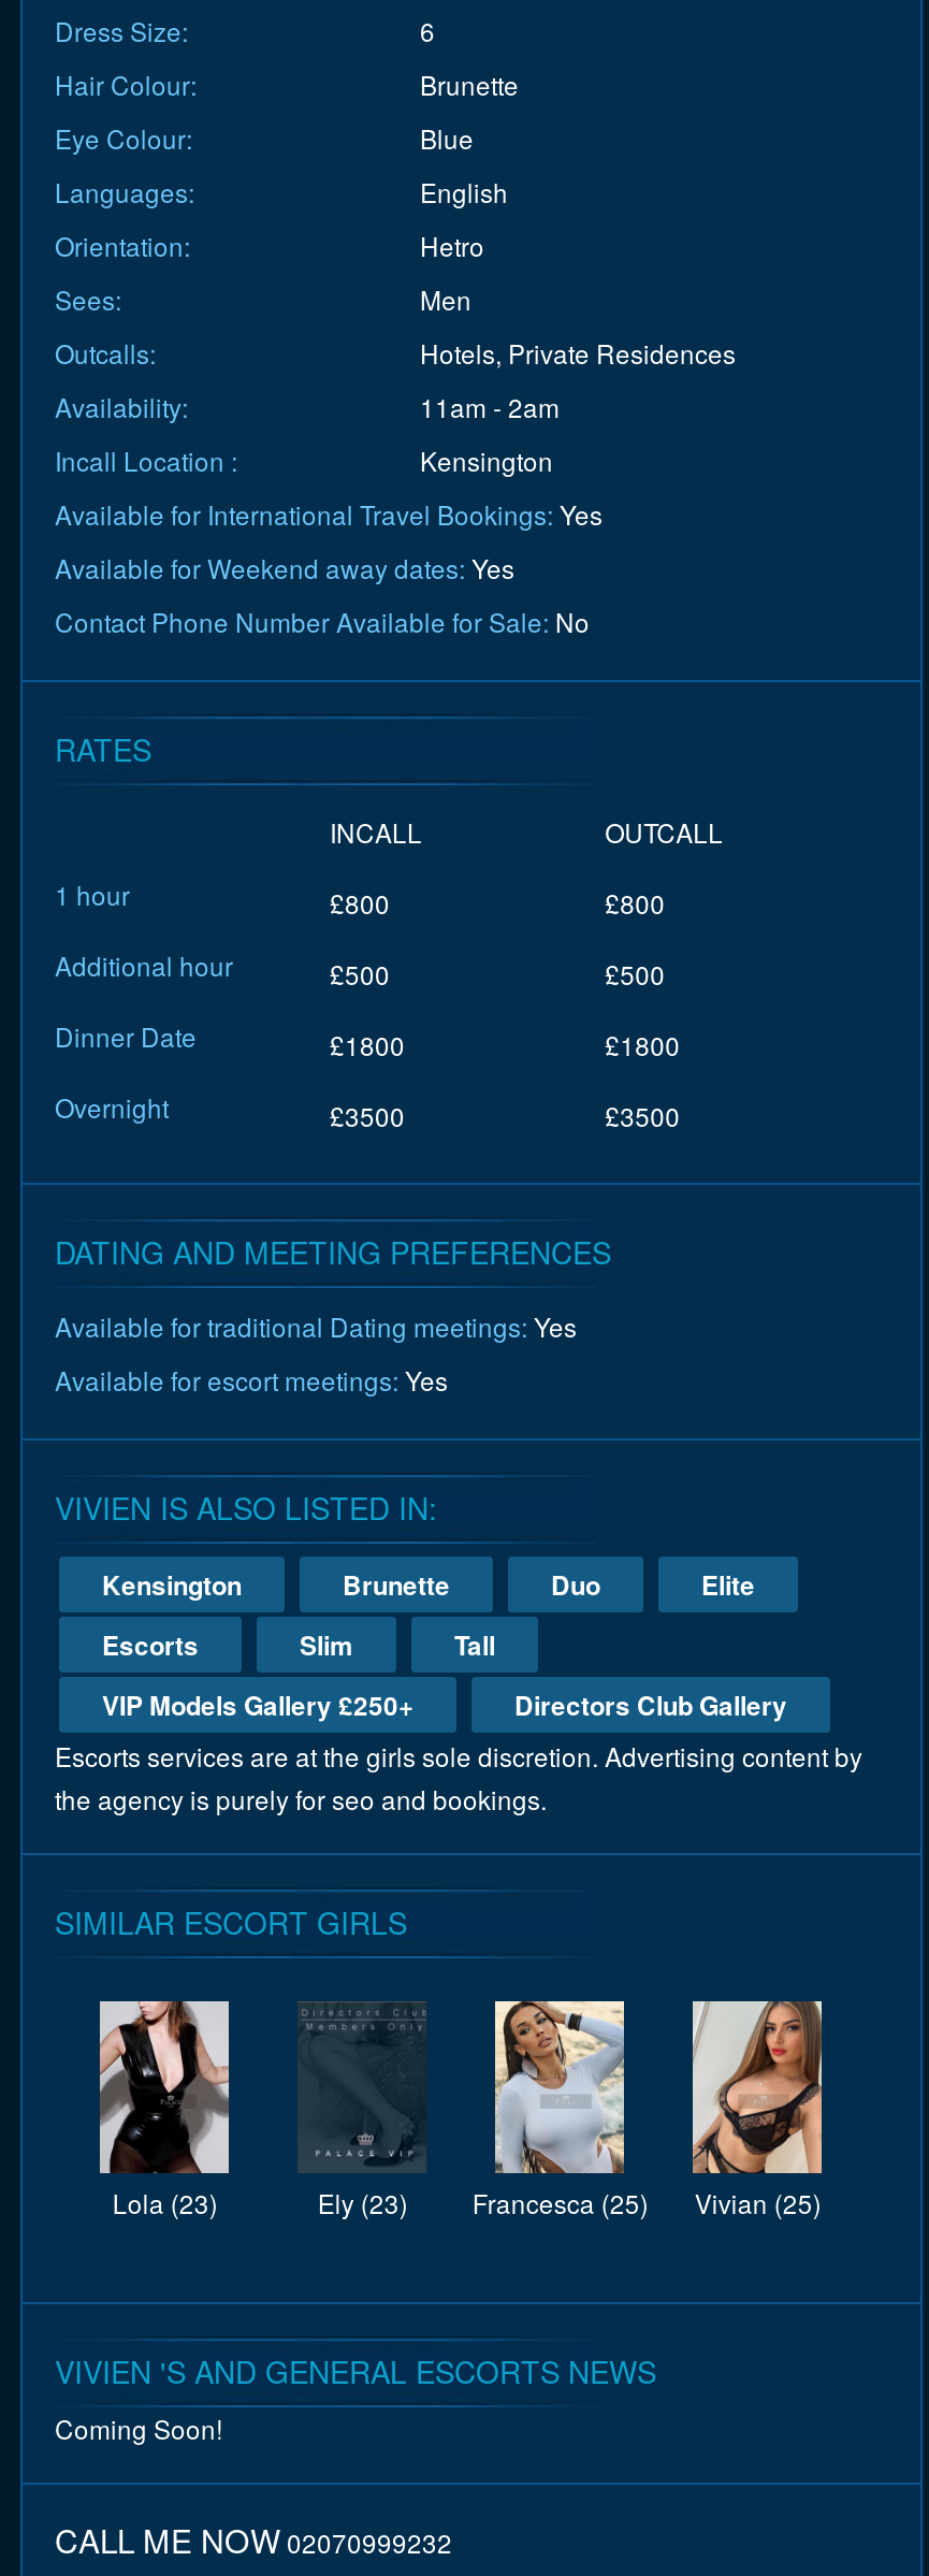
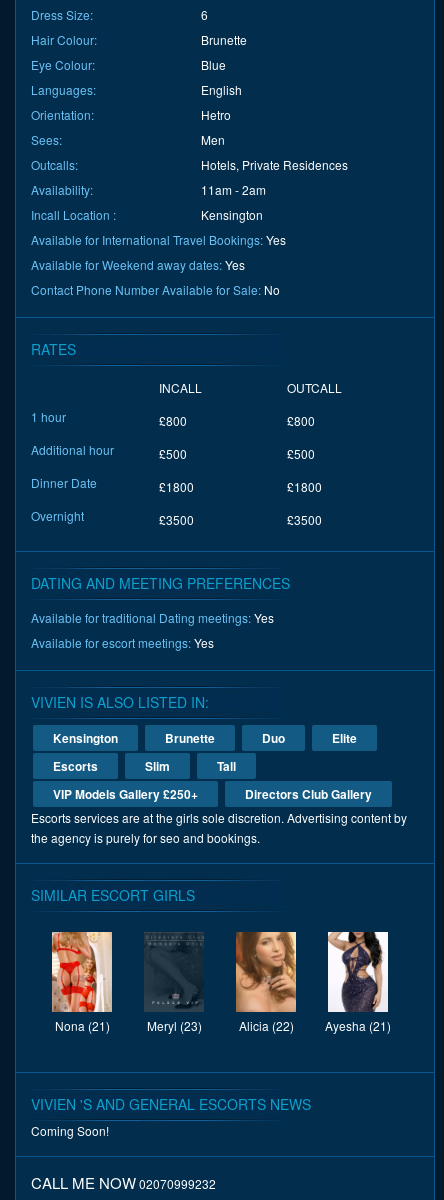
[98,1999,821,2220] [image] | Lola (23) | Ely (23) | Francesca (25) | Vivian (25) -> [51,931,391,1034] [image] | Nona (21) | Meryl (23) | Alicia (22) | Ayesha (21)
[493,1999,626,2169] [image] -> [235,931,297,1010] [image]
[691,1999,824,2169] [image] -> [327,931,389,1010] [image]

